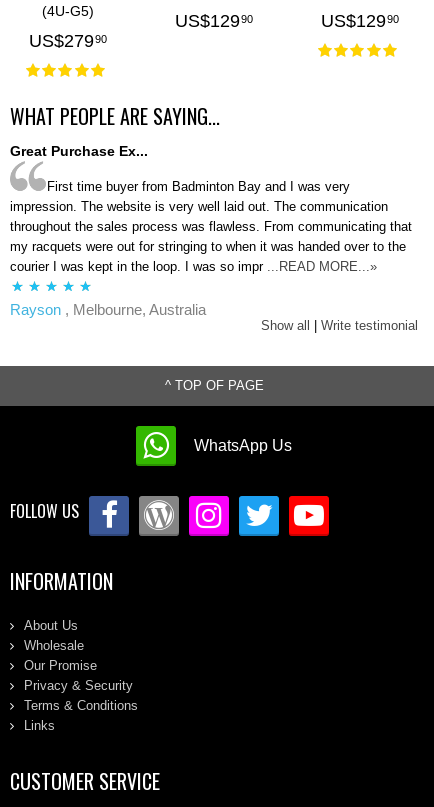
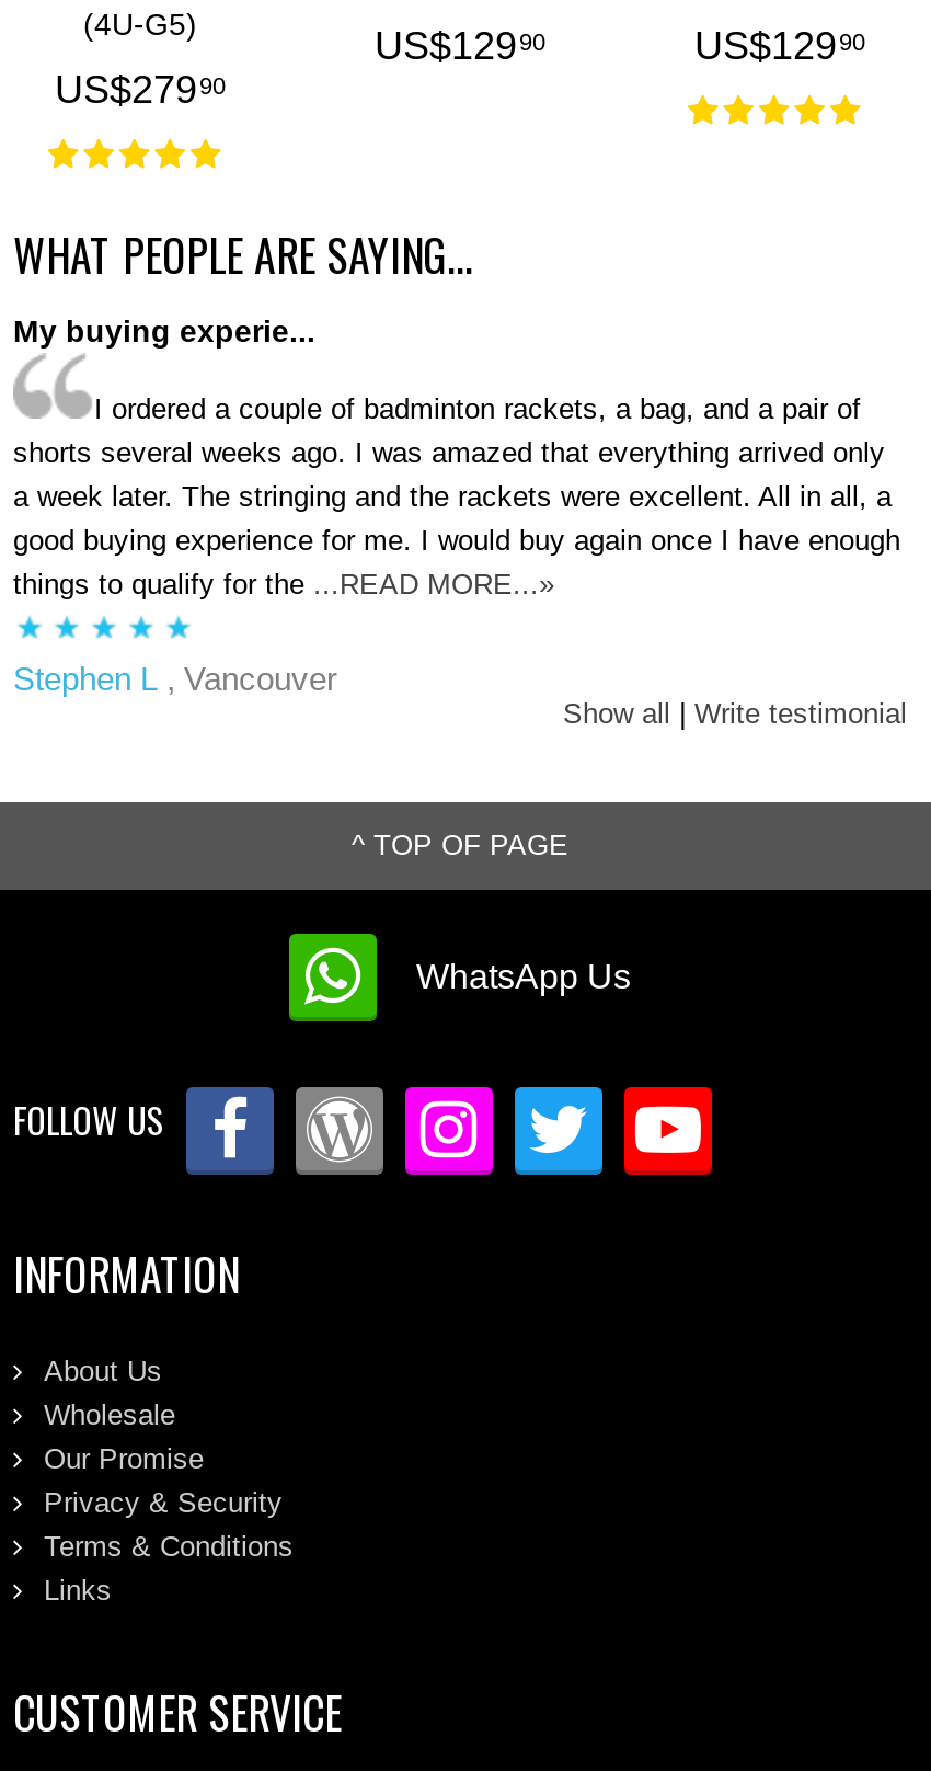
[10,143,148,159] Great Purchase Ex... -> [13,314,315,349] My buying experie...
[10,179,412,274] First time buyer from Badminton Bay and I was very | impression. The website is very well laid out. The communication | throughout the sales process was flawless. From communicating that | my racquets were out for stringing to when it was handed over to the | courier I was kept in the loop. I was so impr...READ MORE...» -> [13,393,900,601] I ordered a couple of badminton rackets, a bag, and a pair of | shorts several weeks ago. I was amazed that everything arrived only | a week later. The stringing and the rackets were excellent. All in all, a | good buying experience for me. I would buy again once I have enough | things to qualify for the...READ MORE...»
[10,301,206,318] Rayson , Melbourne, Australia -> [13,660,337,698] Stephen L , Vancouver

